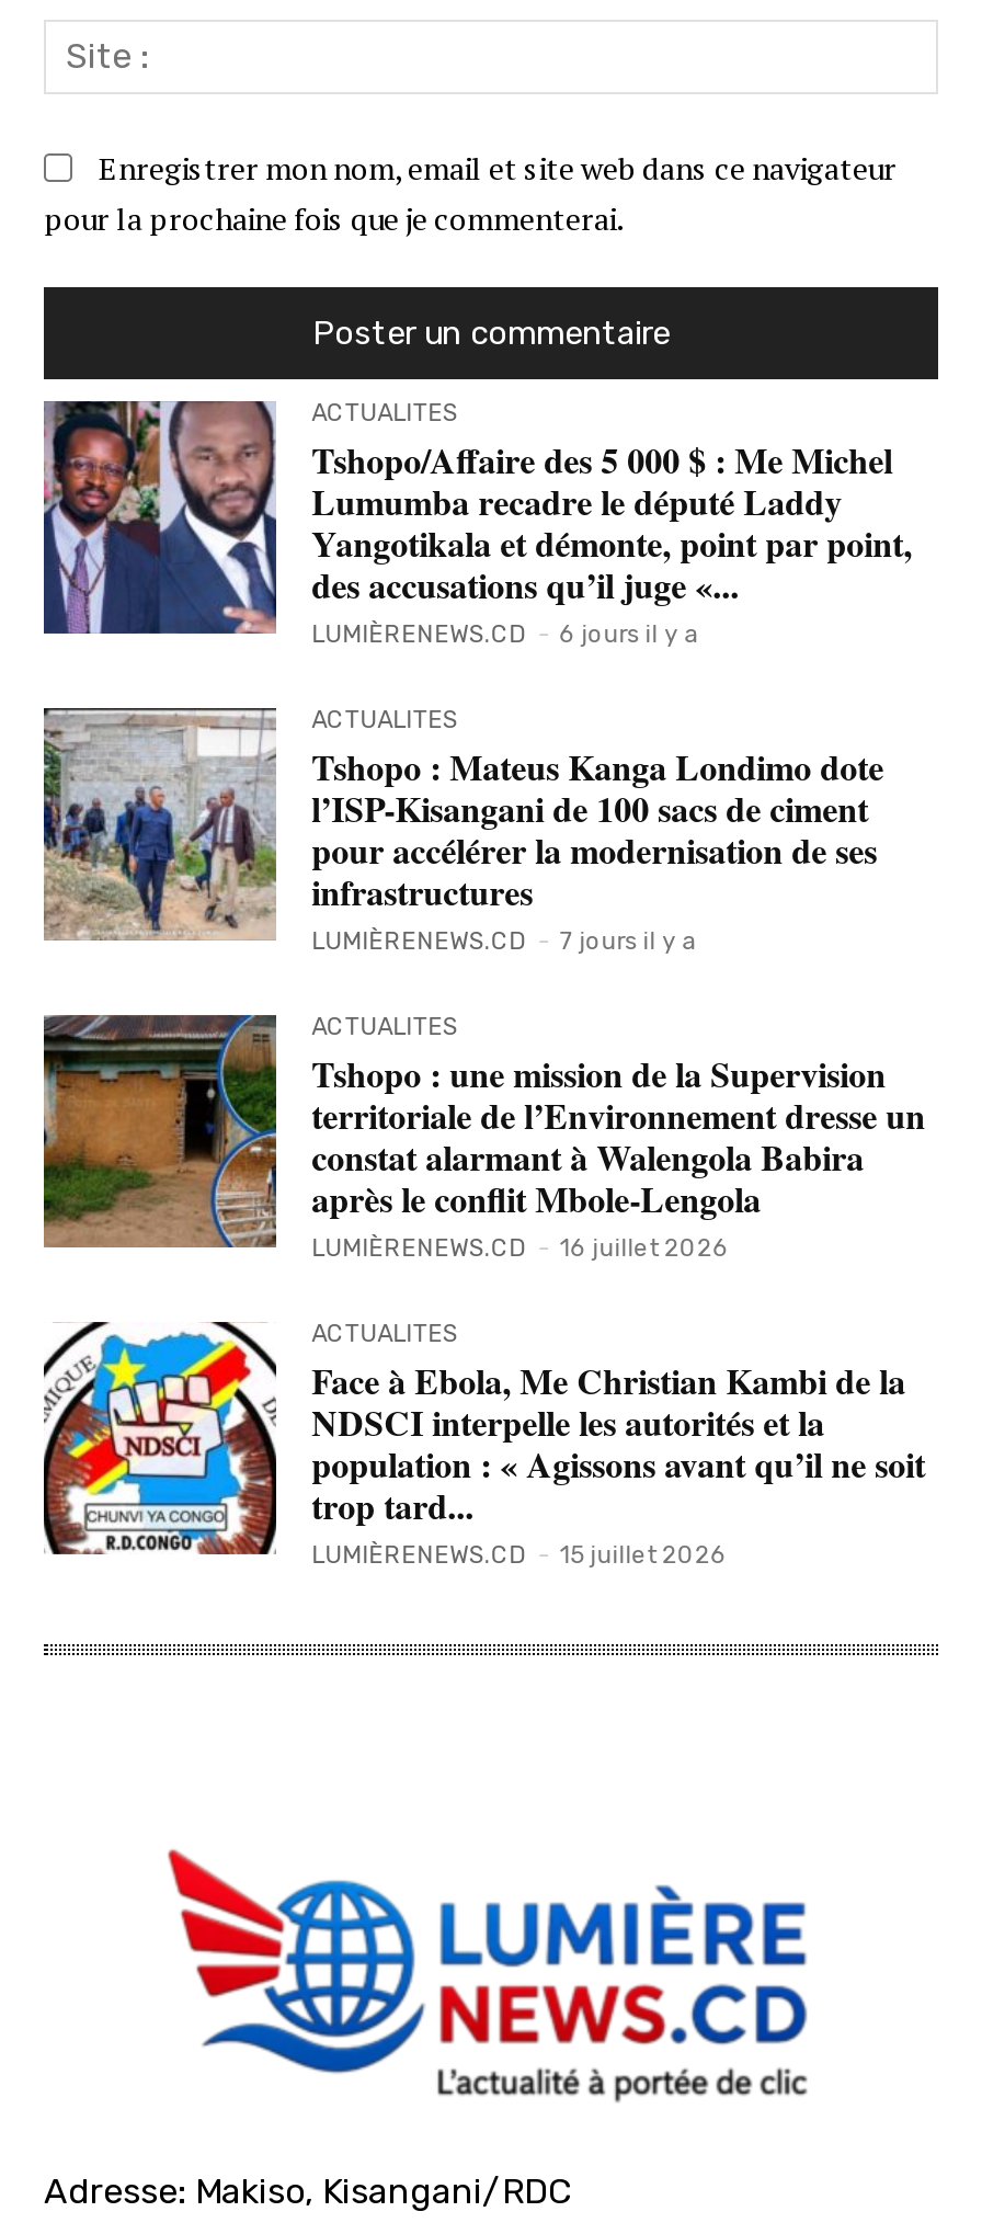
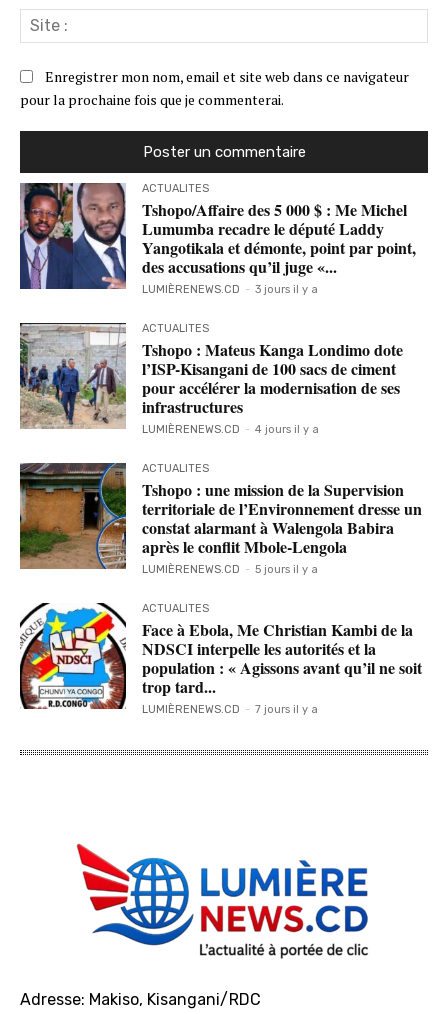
[311,621,699,650] LUMIÈRENEWS.CD - 6 jours il y a -> [142,283,318,296] LUMIÈRENEWS.CD - 3 jours il y a
moved [311,928,697,957] -> [142,703,318,716]: LUMIÈRENEWS.CD - 7 jours il y a
none -> [142,423,319,436] LUMIÈRENEWS.CD - 4 jours il y a
[311,1235,728,1263] LUMIÈRENEWS.CD - 16 juillet 2026 -> [142,563,318,576] LUMIÈRENEWS.CD - 5 jours il y a
[311,1542,726,1570] LUMIÈRENEWS.CD - 15 juillet 2026 -> none

